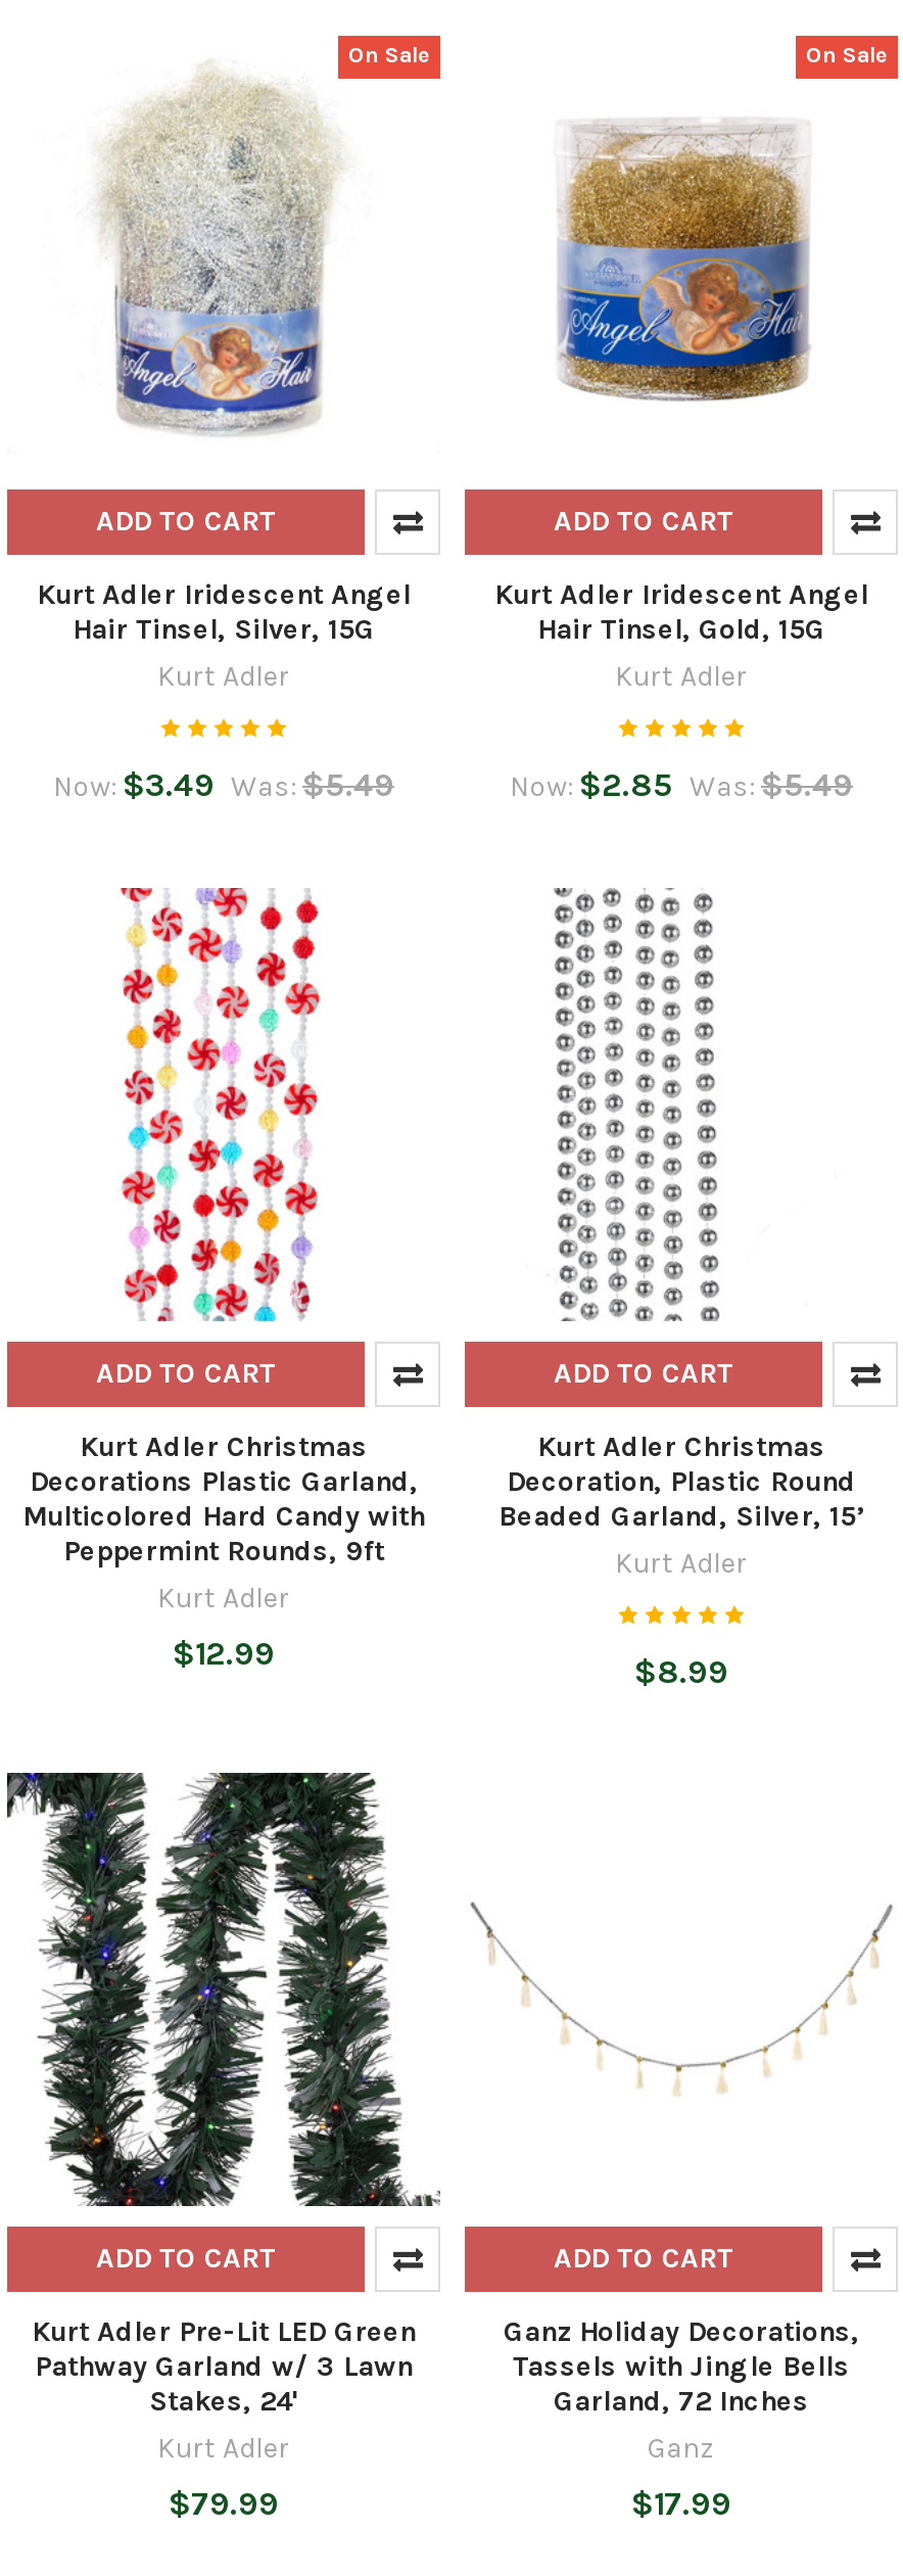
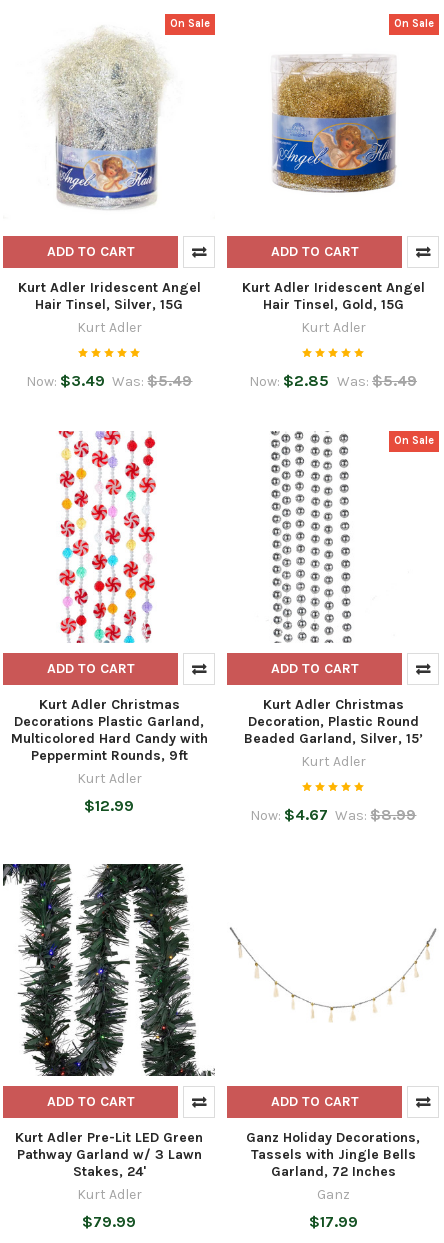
none -> [394,434,434,447] On Sale
[634,1651,728,1690] $8.99 -> [249,804,416,823] Now: $4.67 Was: $8.99

